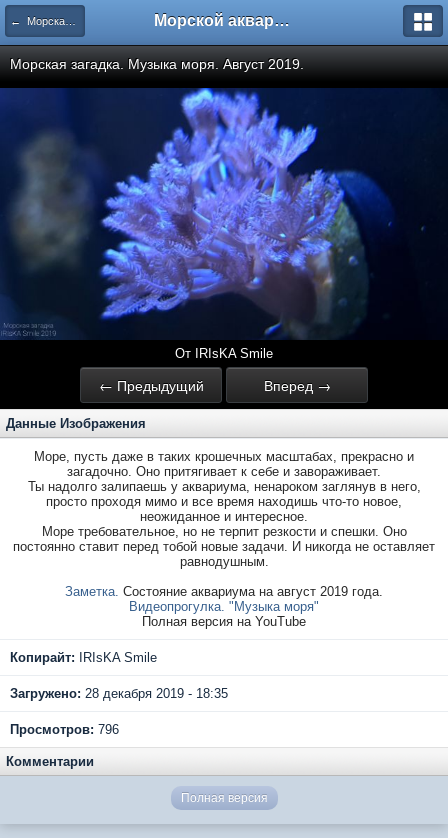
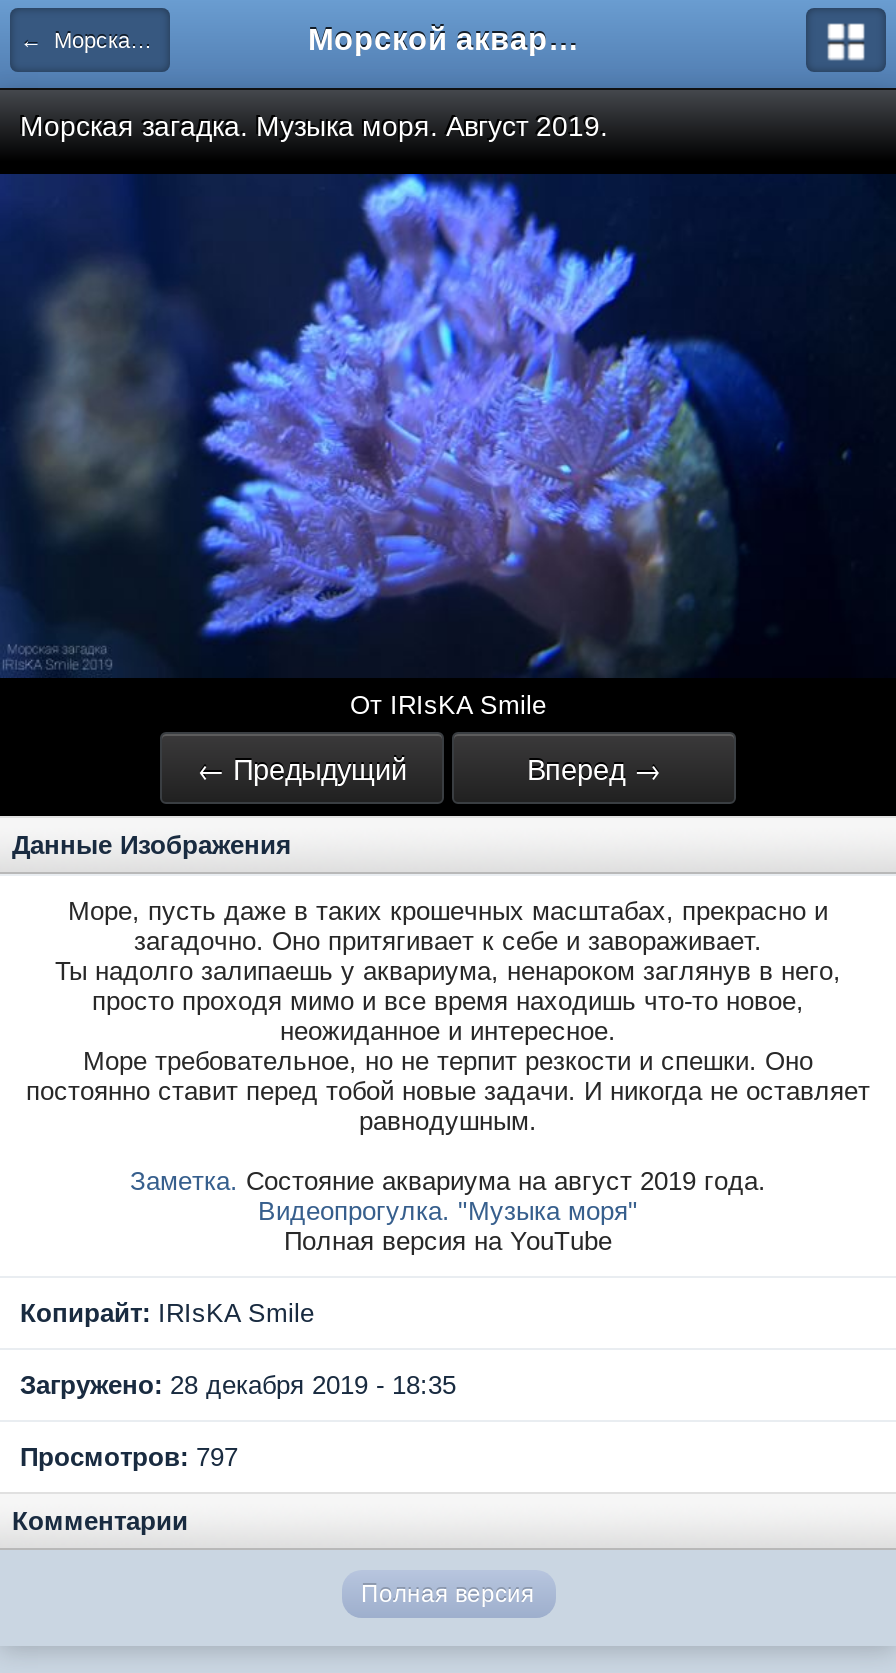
[10,722,119,737] Просмотров: 796 -> [20,1442,238,1472] Просмотров: 797

